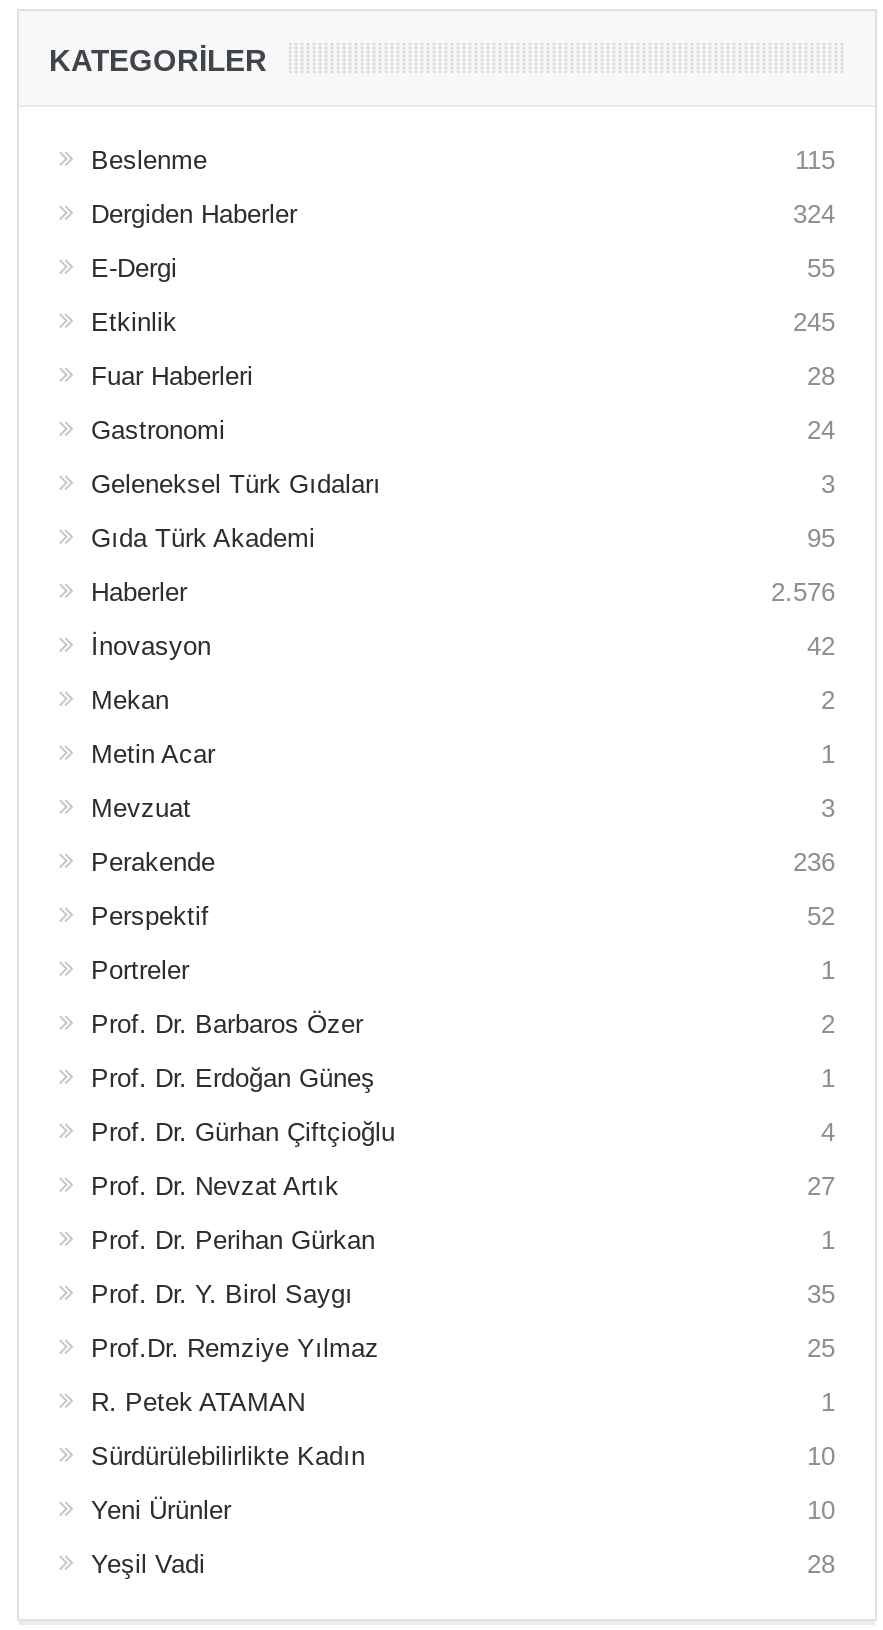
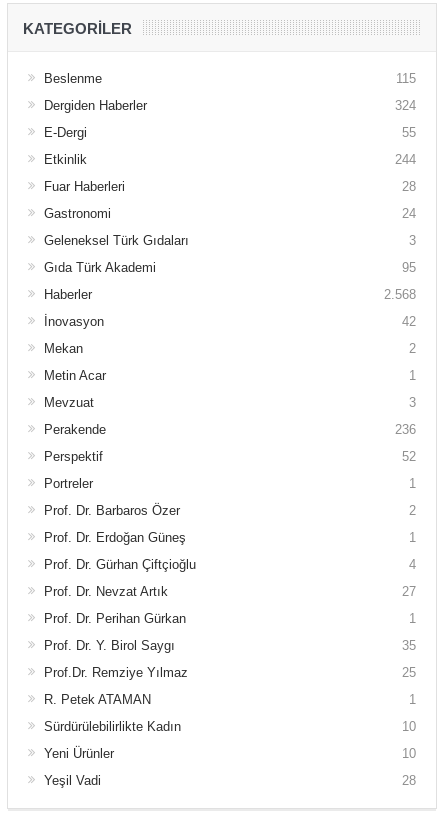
[793,306,835,336] 245 -> [395,152,416,167] 244
[771,576,835,606] 2.576 -> [384,287,416,302] 2.568

